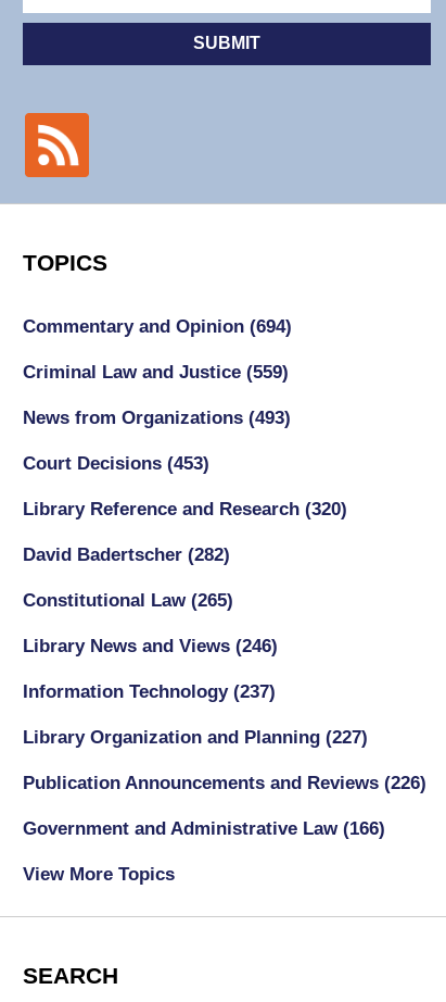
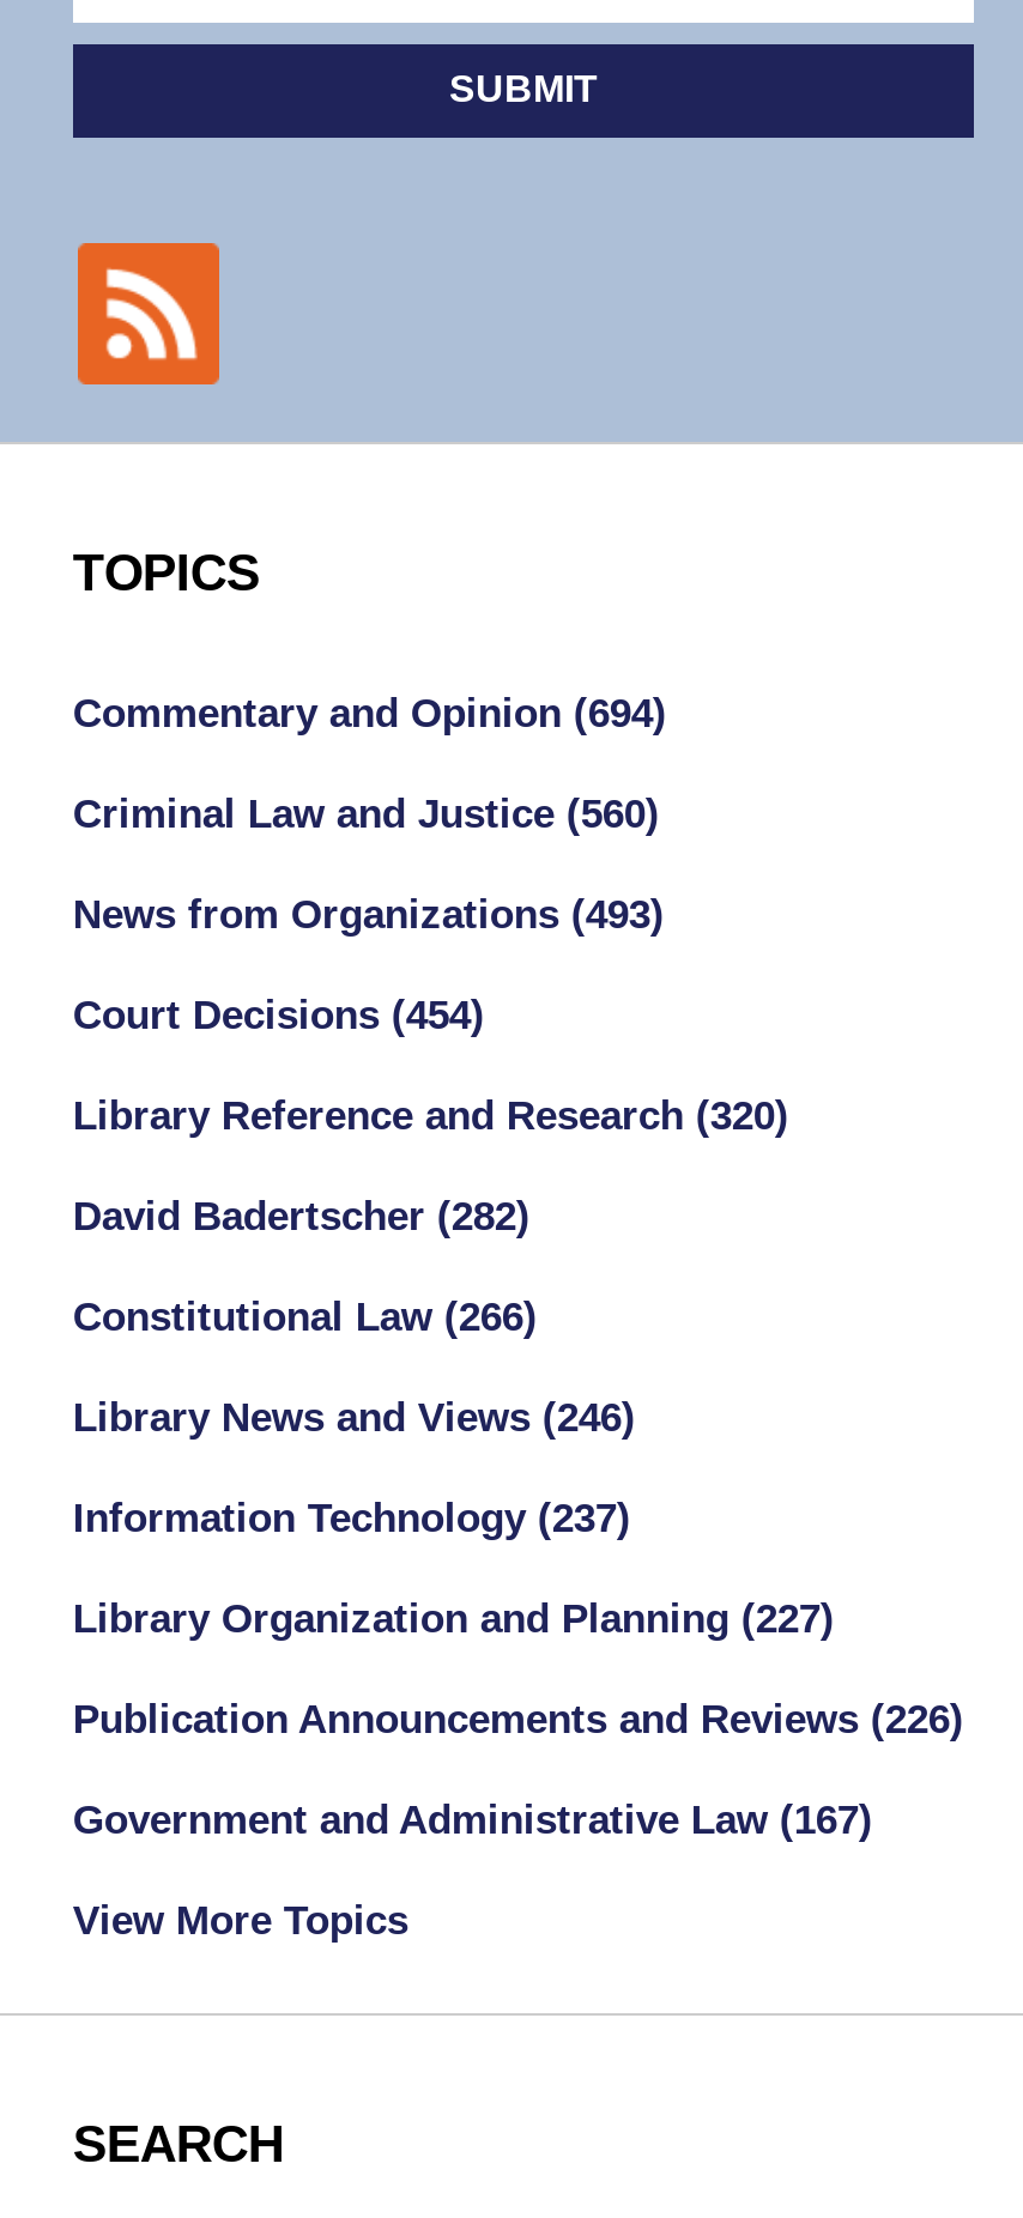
[23,361,288,382] Criminal Law and Justice (559) -> [73,791,660,836] Criminal Law and Justice (560)
[23,453,209,473] Court Decisions (453) -> [73,992,485,1037] Court Decisions (454)
[23,590,233,610] Constitutional Law (265) -> [73,1294,537,1339] Constitutional Law (266)
[23,818,385,839] Government and Administrative Law (166) -> [73,1797,873,1842] Government and Administrative Law (167)

